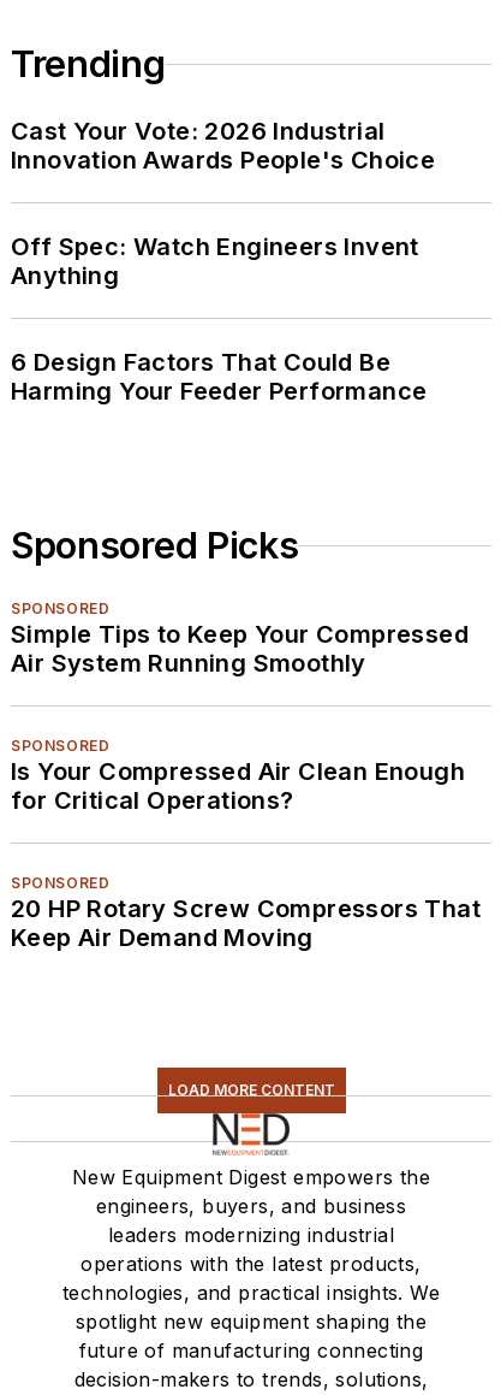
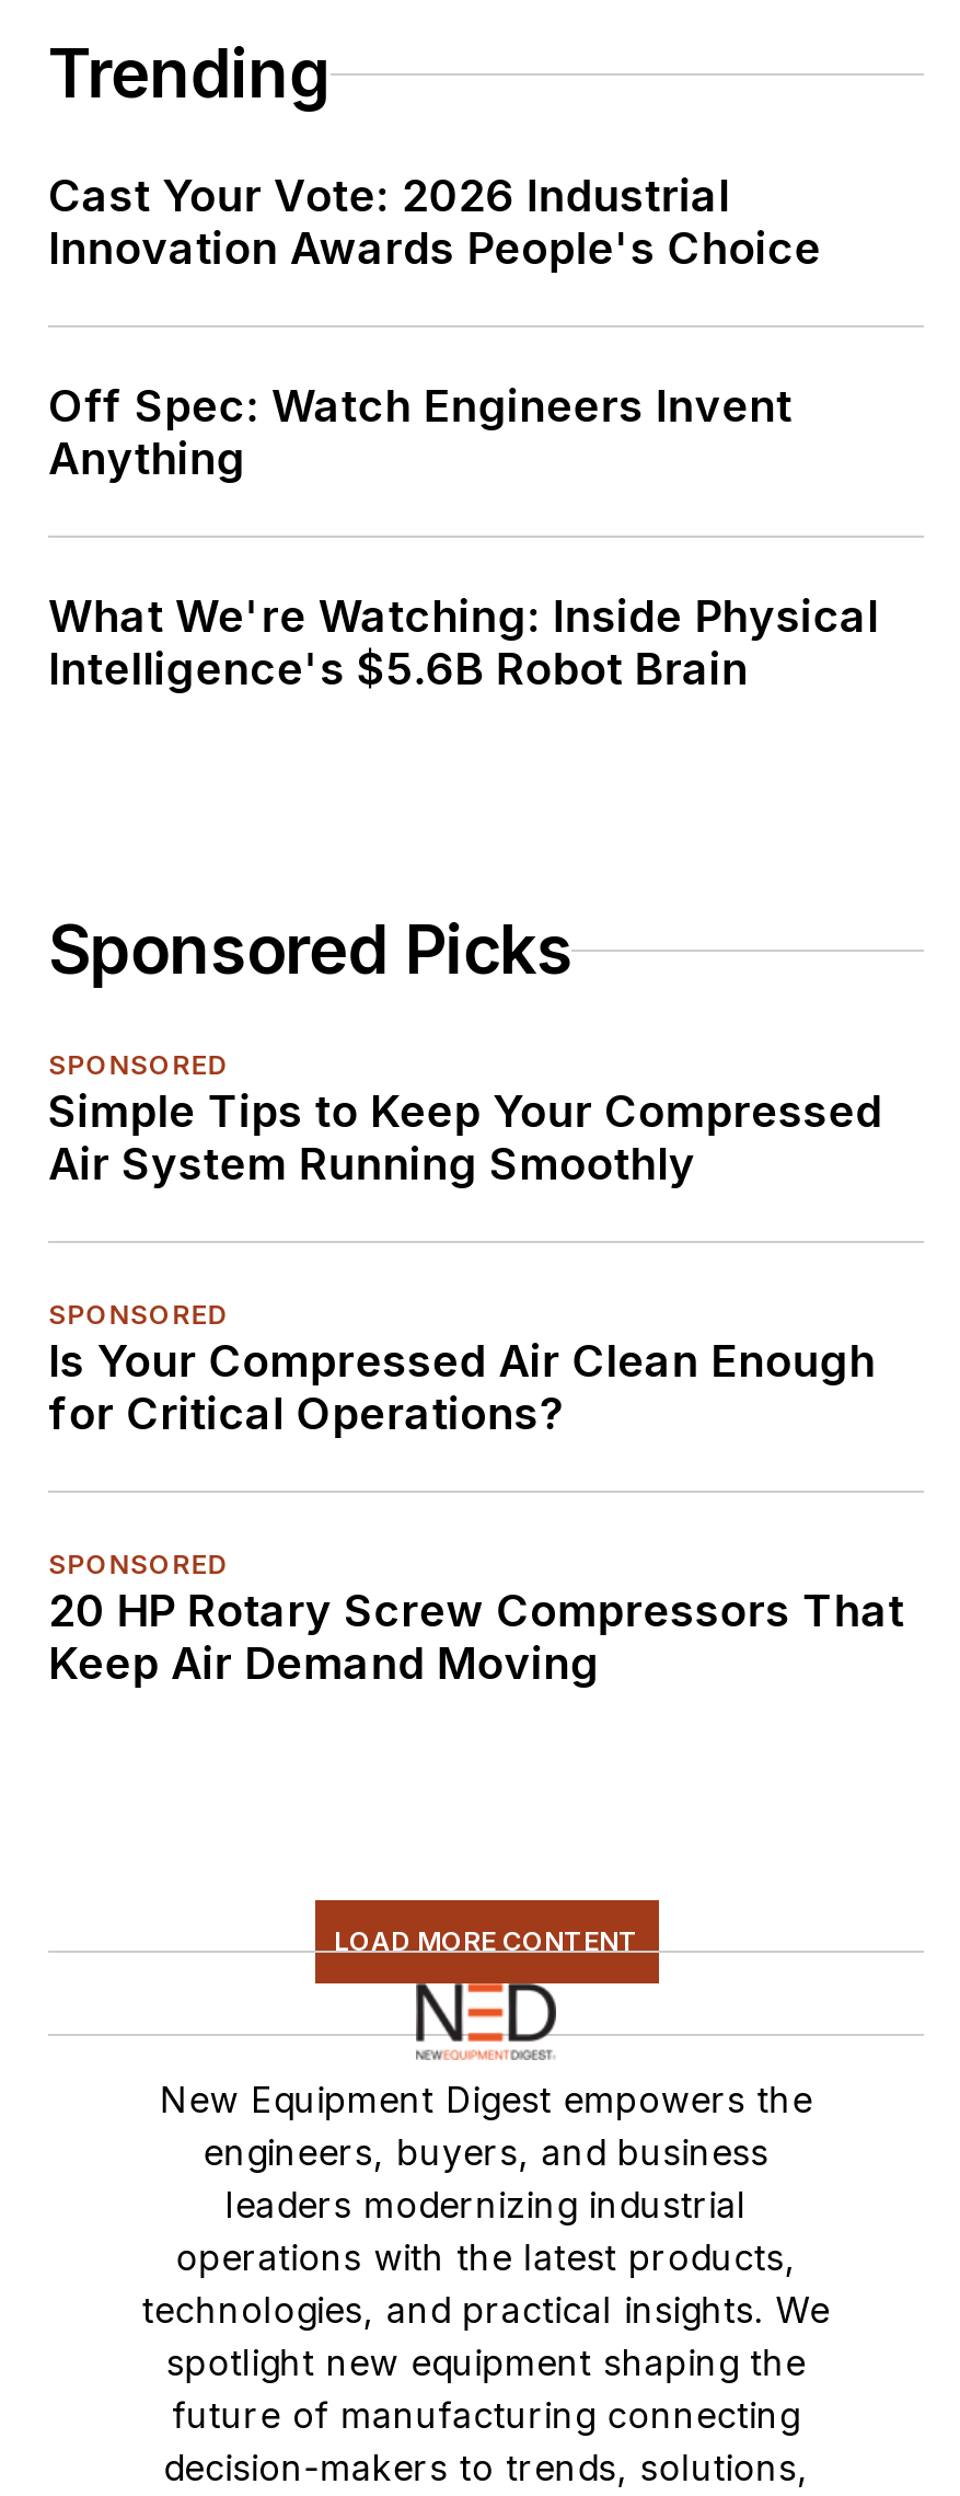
[11,348,427,406] 6 Design Factors That Could Be | Harming Your Feeder Performance -> [48,591,879,696] What We're Watching: Inside Physical | Intelligence's $5.6B Robot Brain

